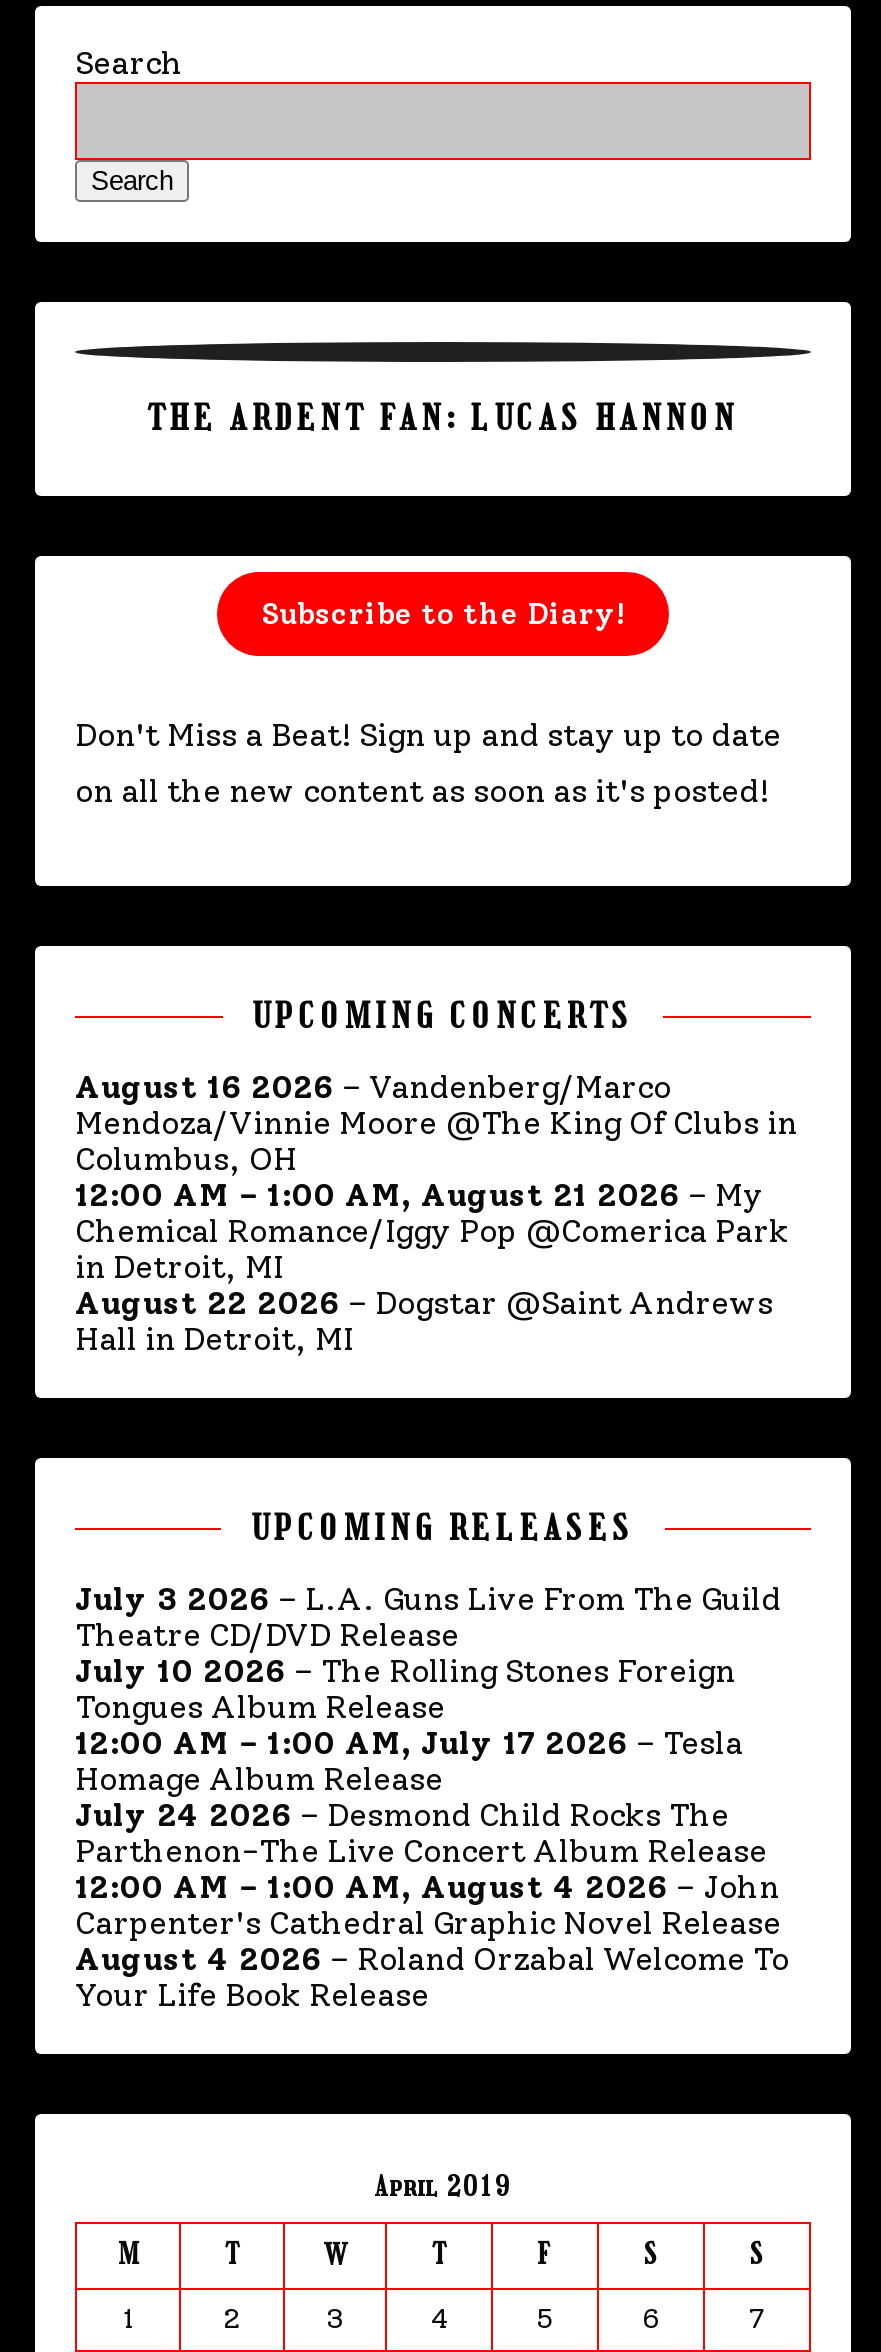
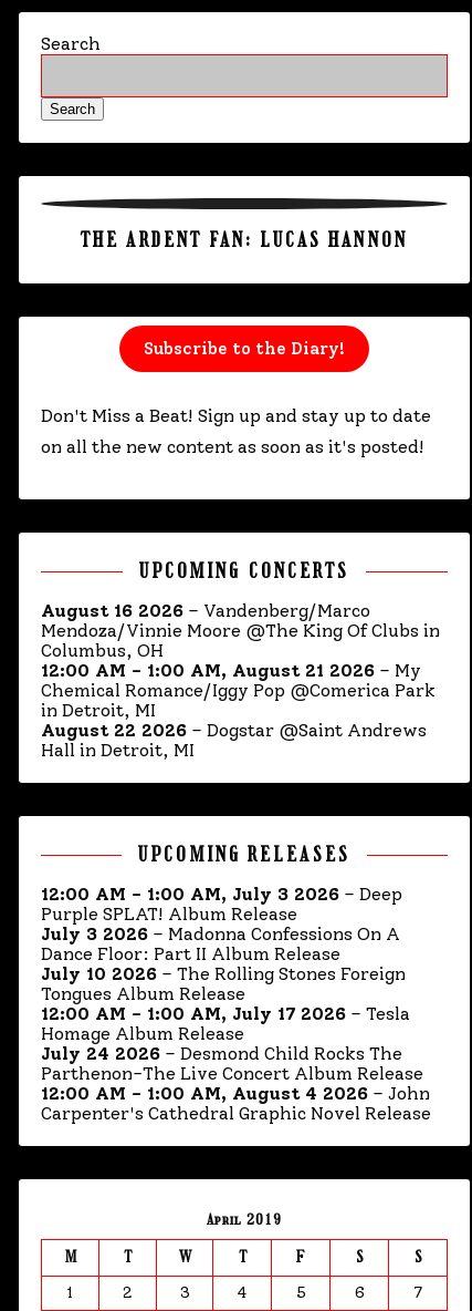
[75,1580,781,1654] July 3 2026 – L.A. Guns Live From The Guild | Theatre CD/DVD Release -> [41,884,402,964] 12:00 AM – 1:00 AM, July 3 2026 – Deep | Purple SPLAT! Album Release | July 3 2026 – Madonna Confessions On A | Dance Floor: Part II Album Release
moved [75,1652,781,1942] -> [41,963,431,1124]: July 10 2026 – The Rolling Stones Foreign | Tongues Album Release | 12:00 AM – 1:00 AM, July 17 2026 – Tesla | Homage Album Release | July 24 2026 – Desmond Child Rocks The | Parthenon-The Live Concert Album Release | 12:00 AM – 1:00 AM, August 4 2026 – John | Carpenter's Cathedral Graphic Novel Release
[75,1940,789,2014] August 4 2026 – Roland Orzabal Welcome To | Your Life Book Release -> none

